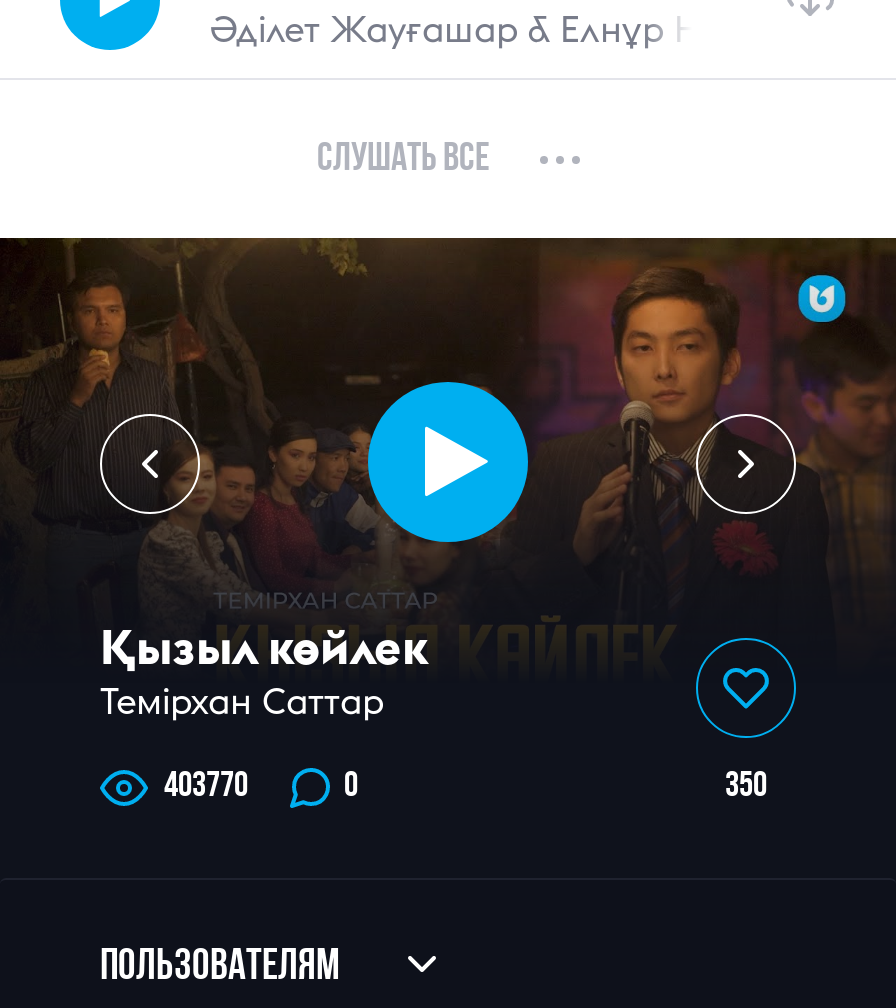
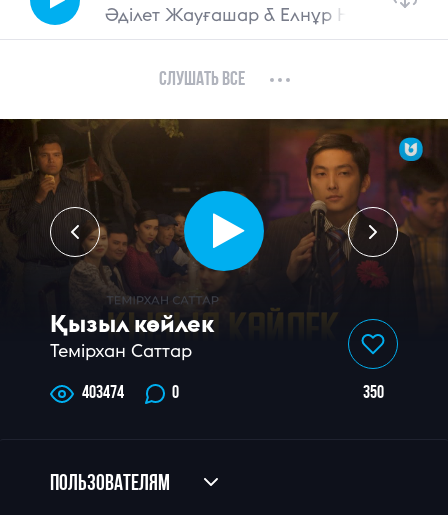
[164,769,248,807] 403770 -> [82,384,124,403] 403474

